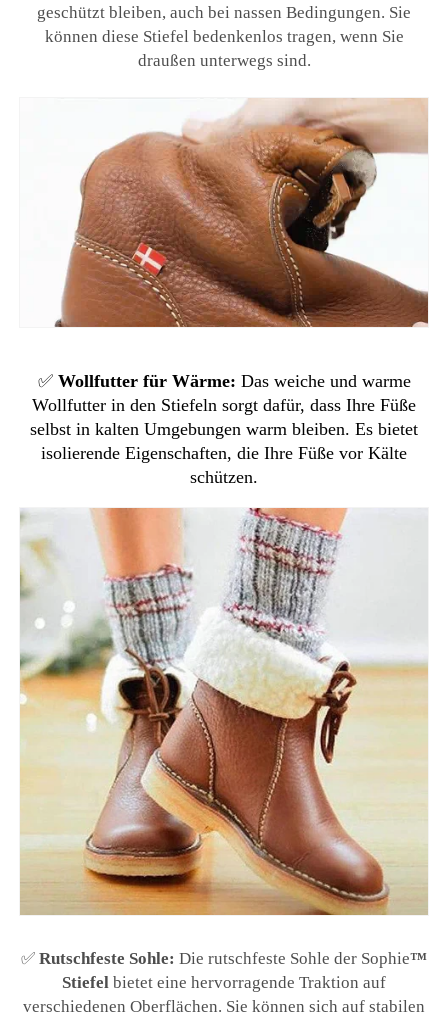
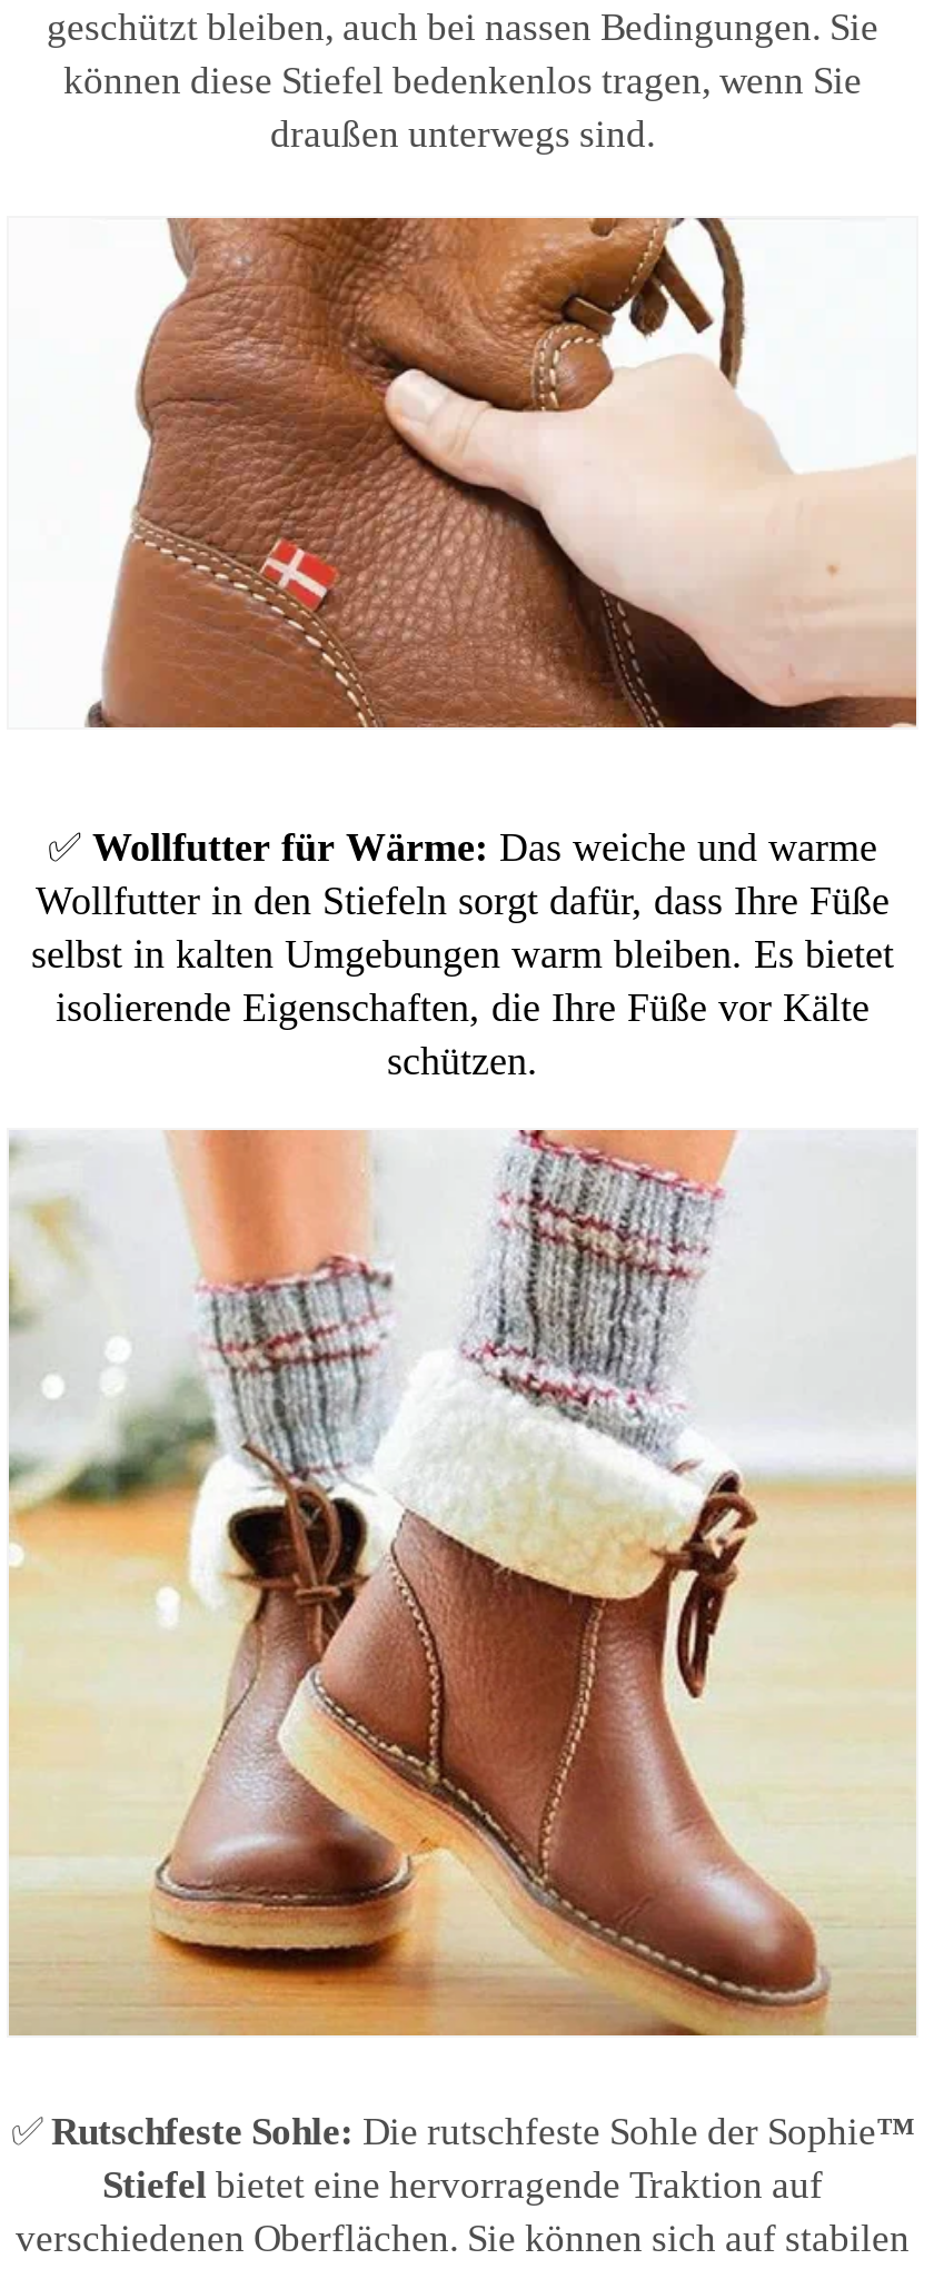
[77,98,429,328] [image] -> [133,216,916,730] [image]

